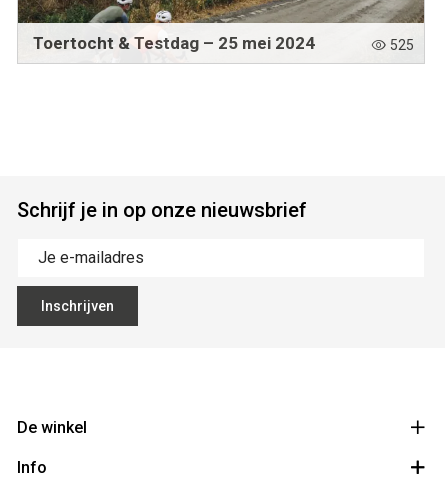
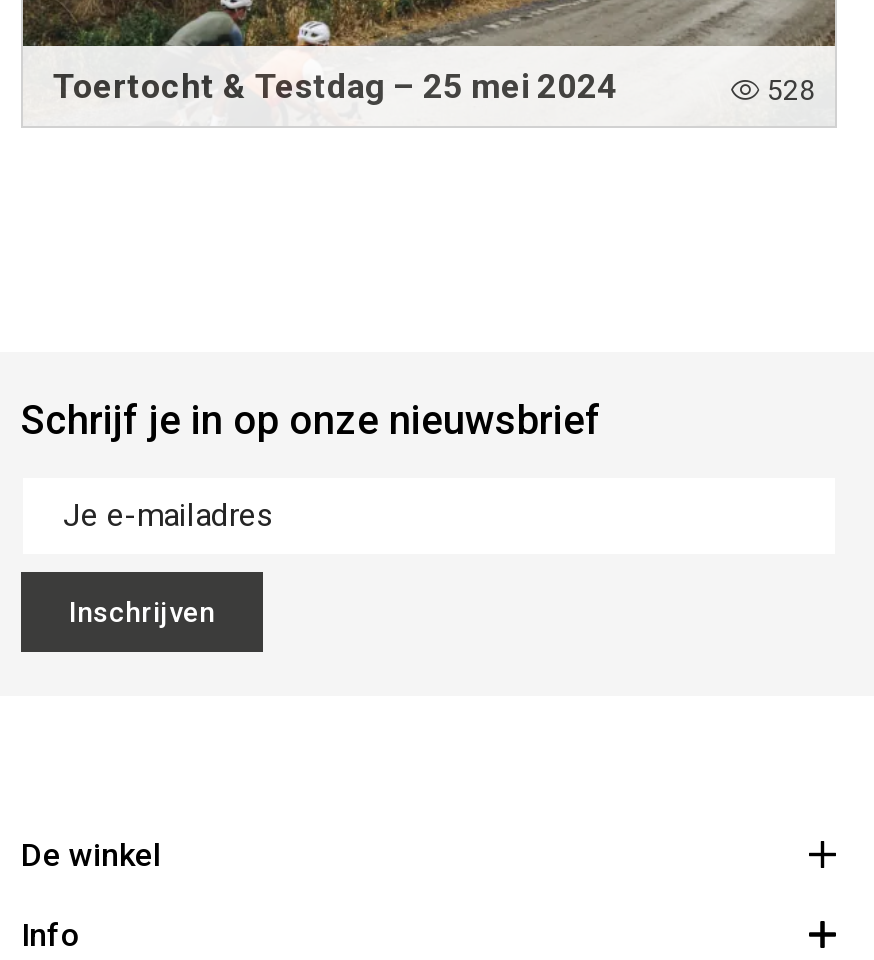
[390,37,414,53] 525 -> [767,74,815,106] 528

